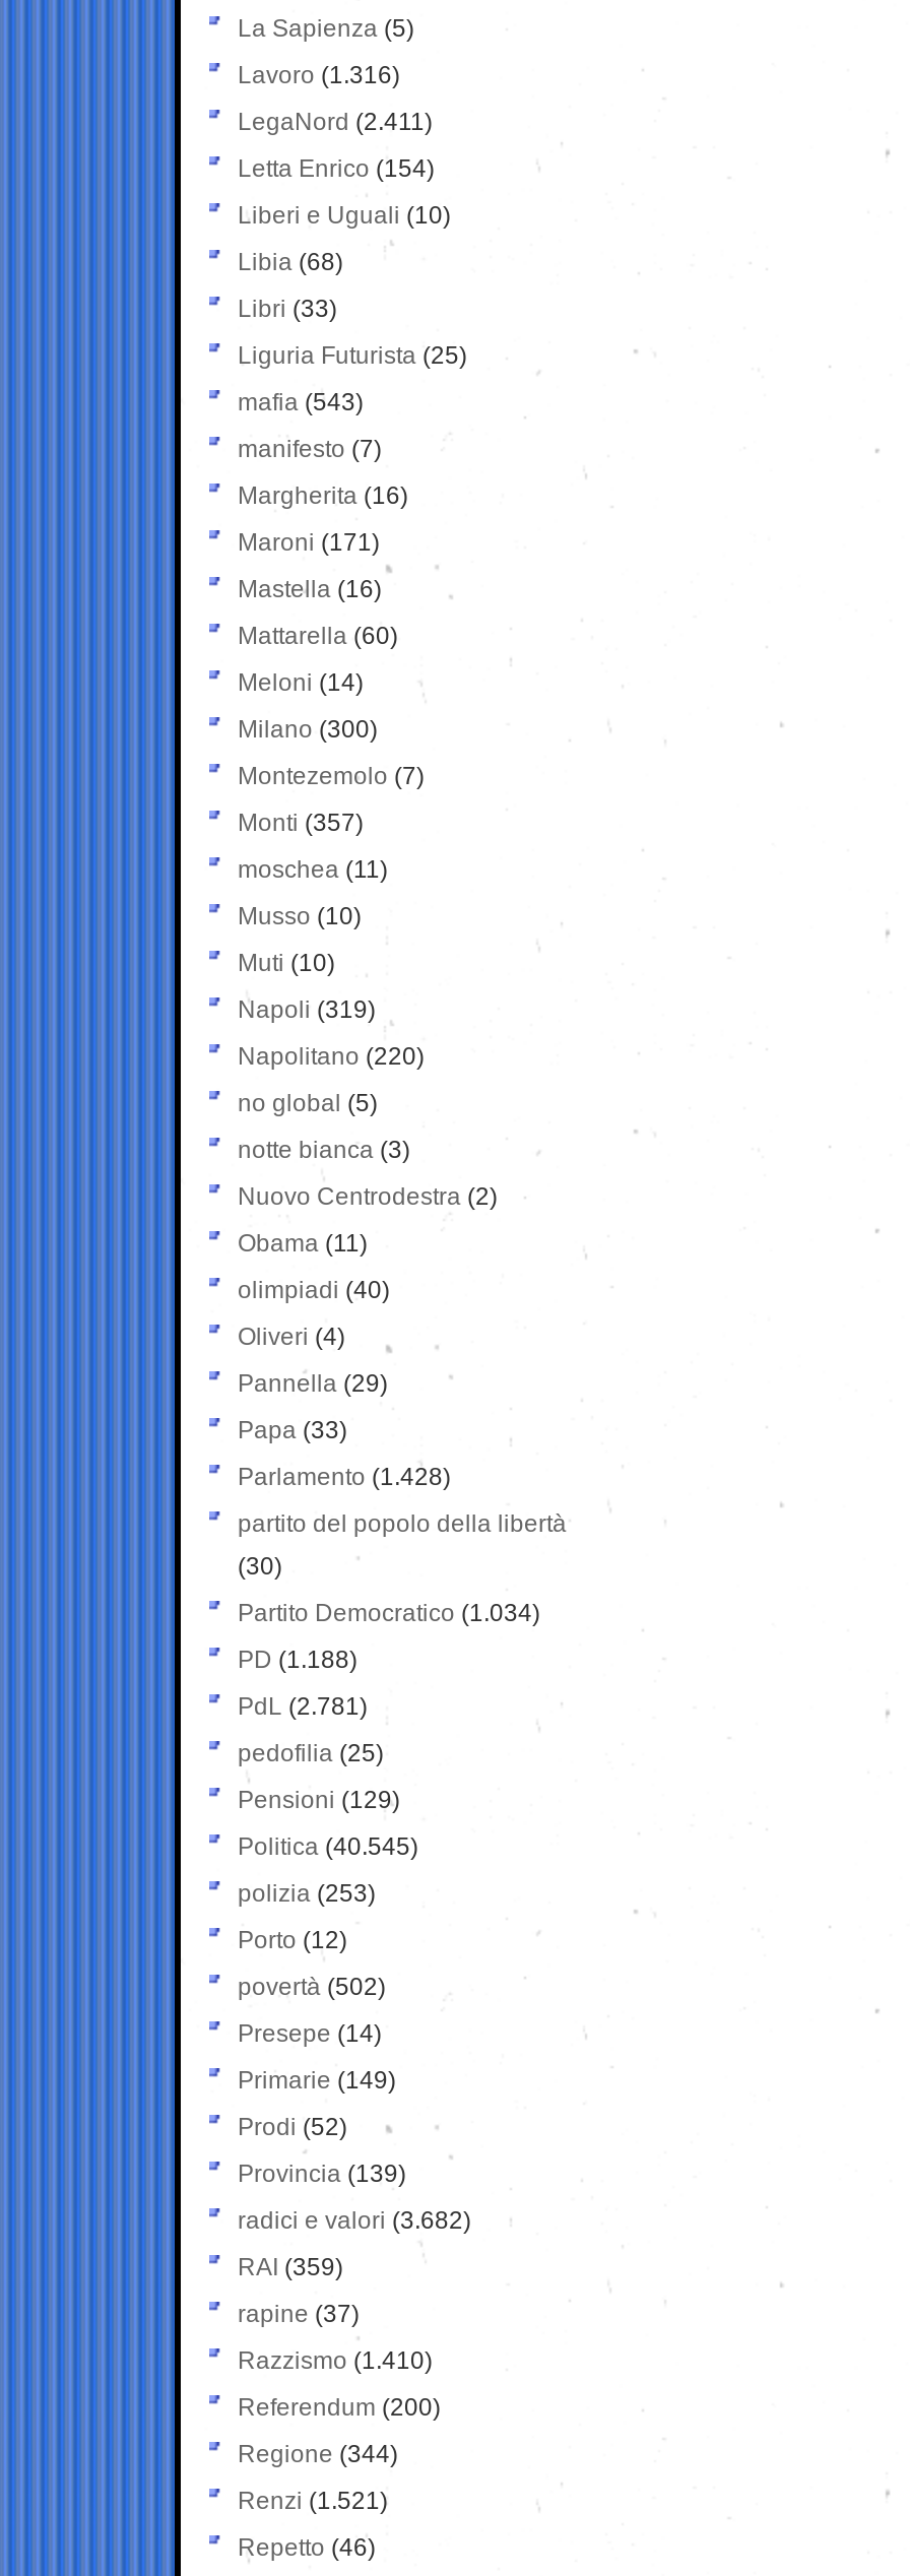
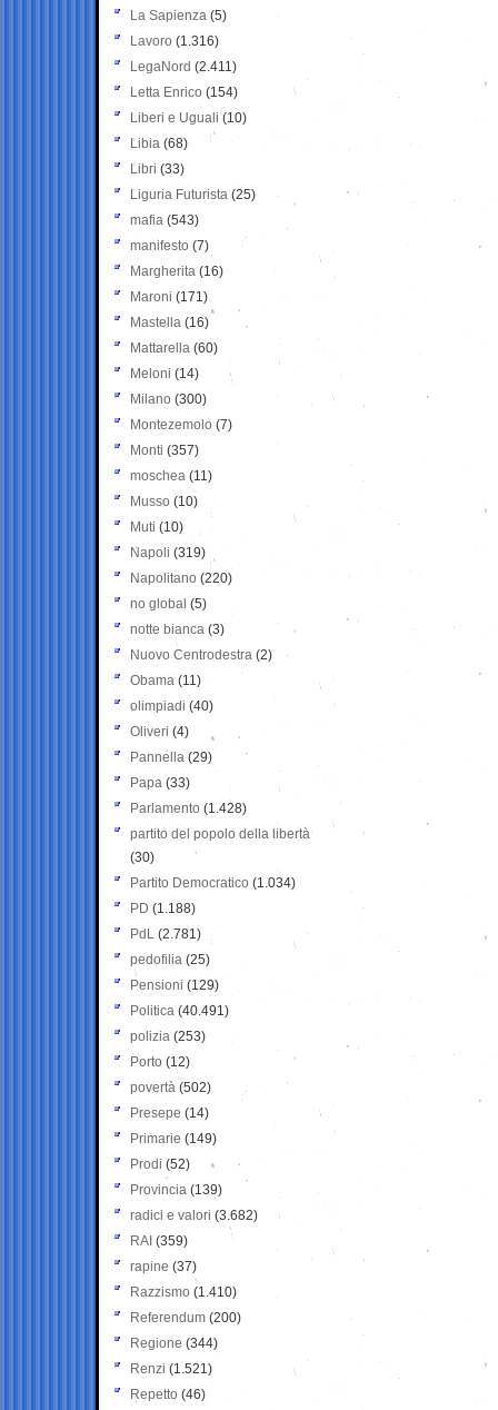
[238,1832,418,1861] Politica (40.545) -> [130,1003,229,1018] Politica (40.491)

